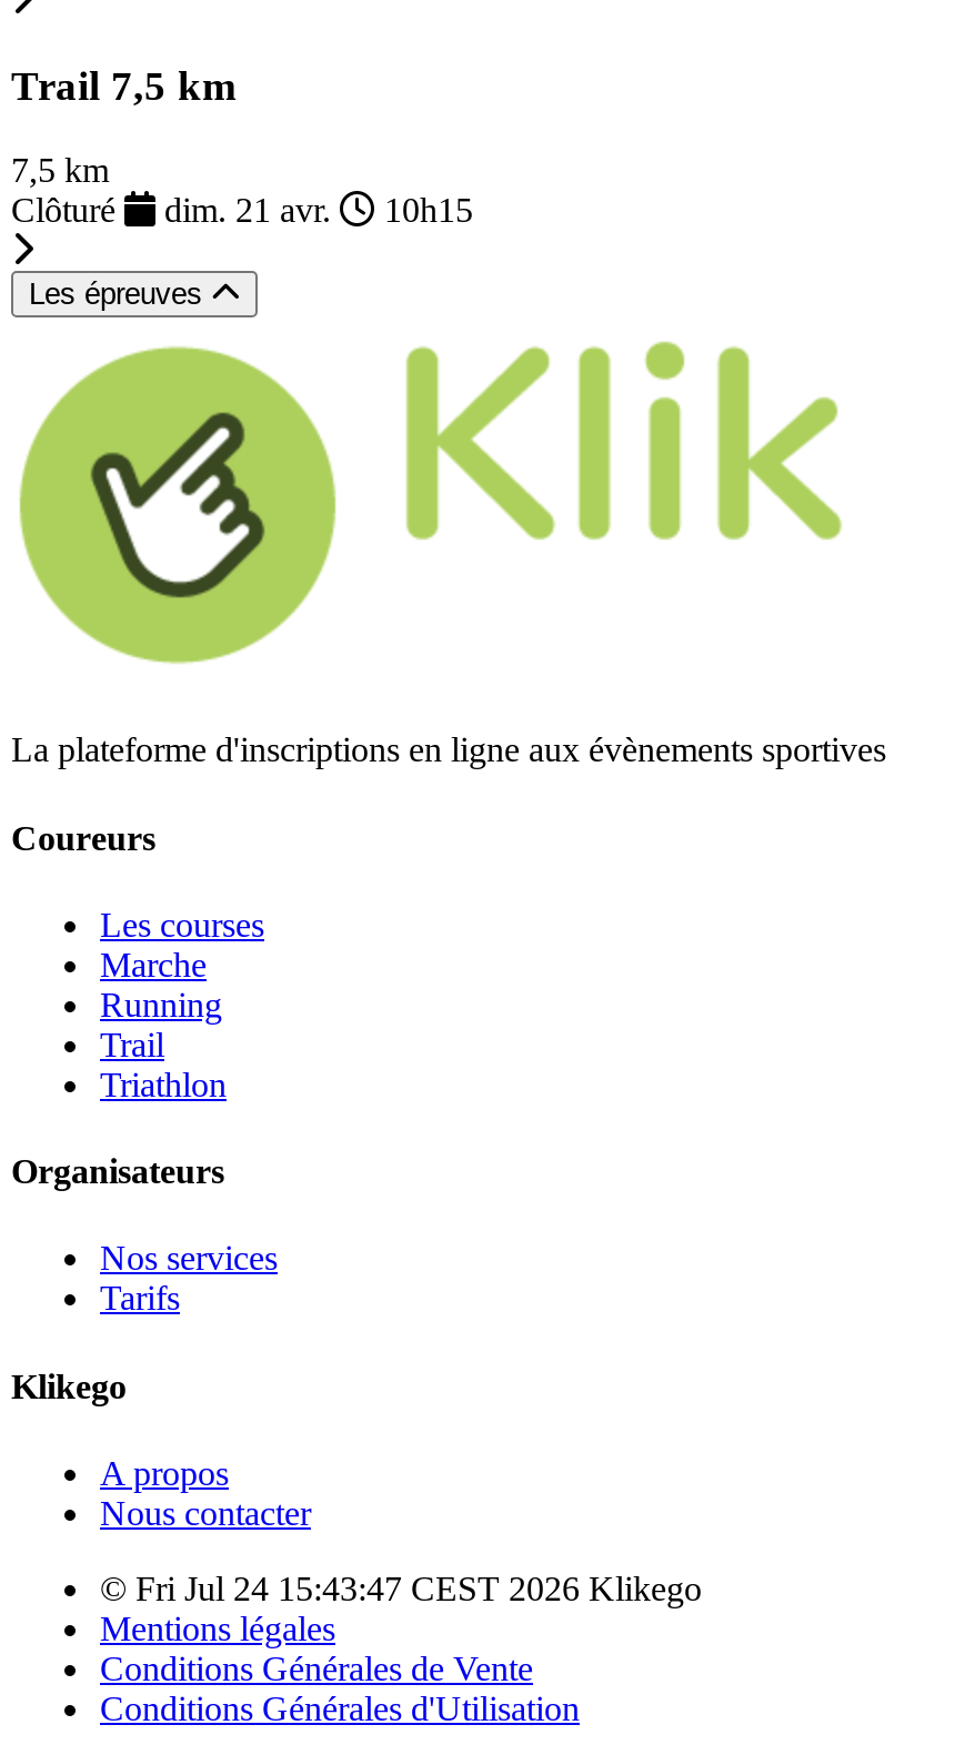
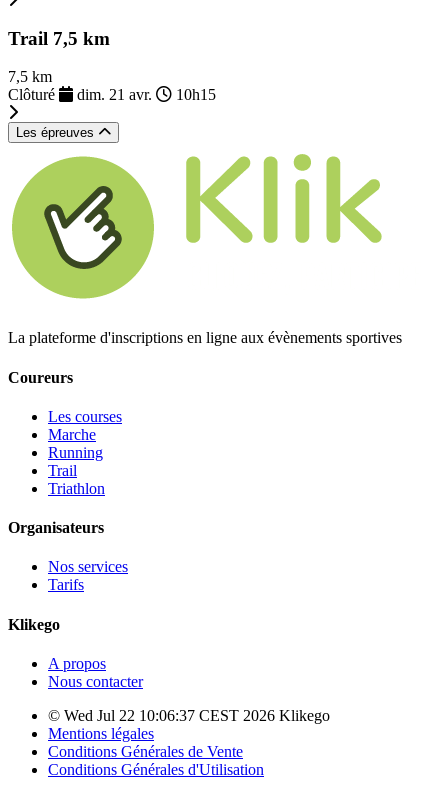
[100,1569,702,1607] © Fri Jul 24 15:43:47 CEST 2026 Klikego -> [48,707,330,724] © Wed Jul 22 10:06:37 CEST 2026 Klikego

